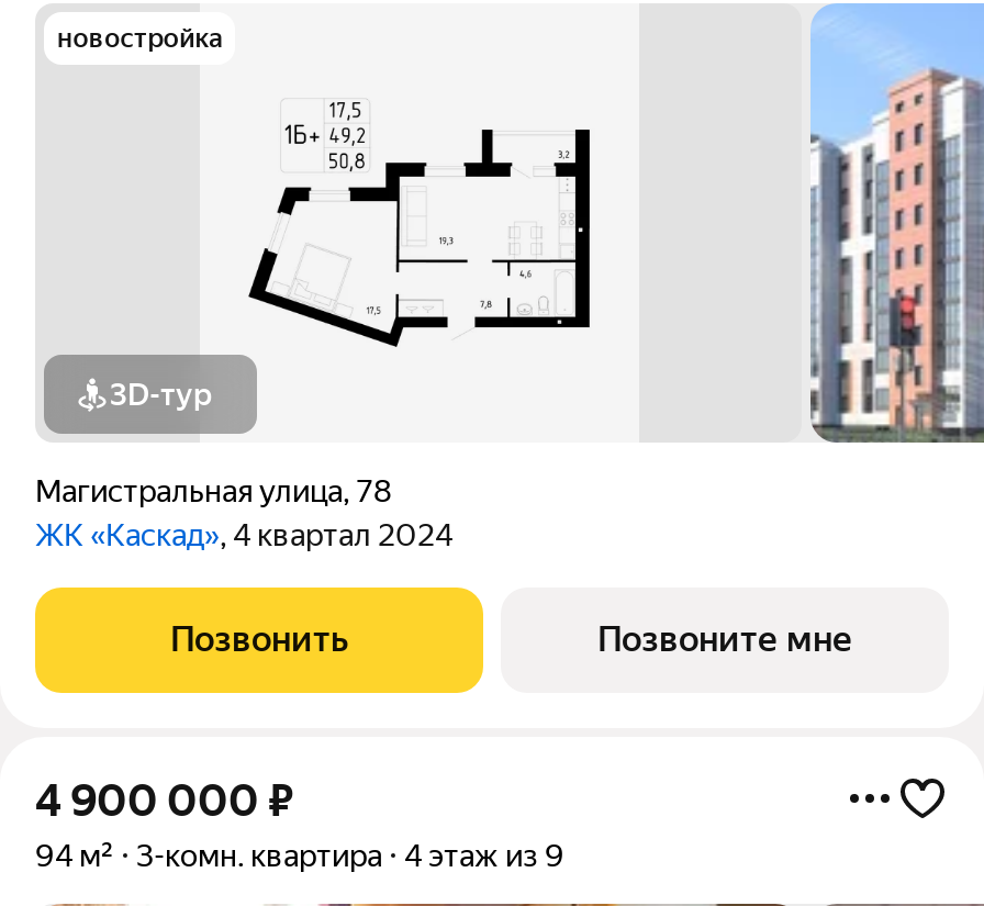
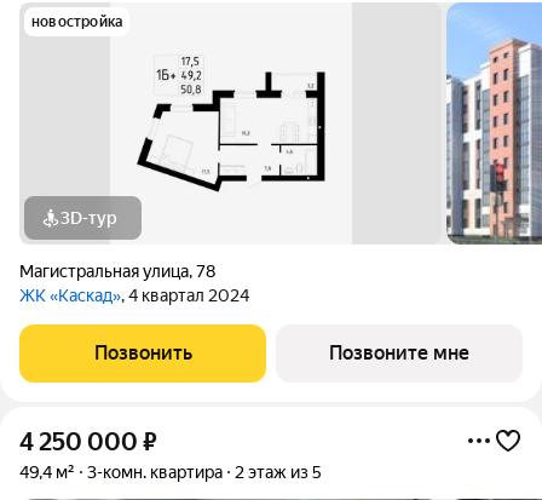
[35,774,294,826] 4 900 000 ₽ -> [19,427,157,456] 4 250 000 ₽
[35,837,114,873] 94 м² -> [19,462,75,482] 49,4 м²
[404,837,564,873] 4 этаж из 9 -> [235,462,322,482] 2 этаж из 5

